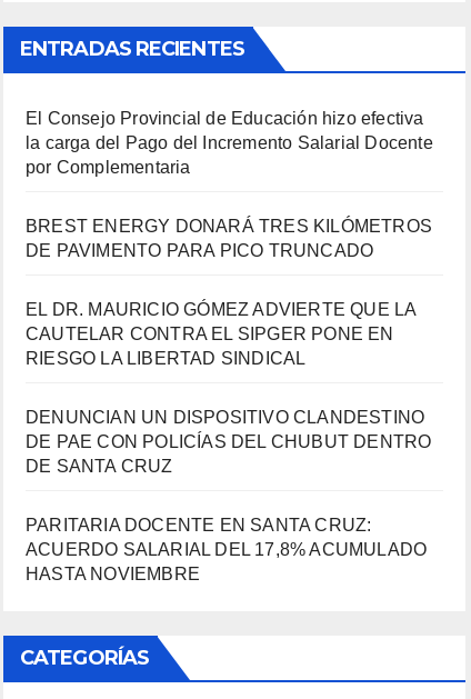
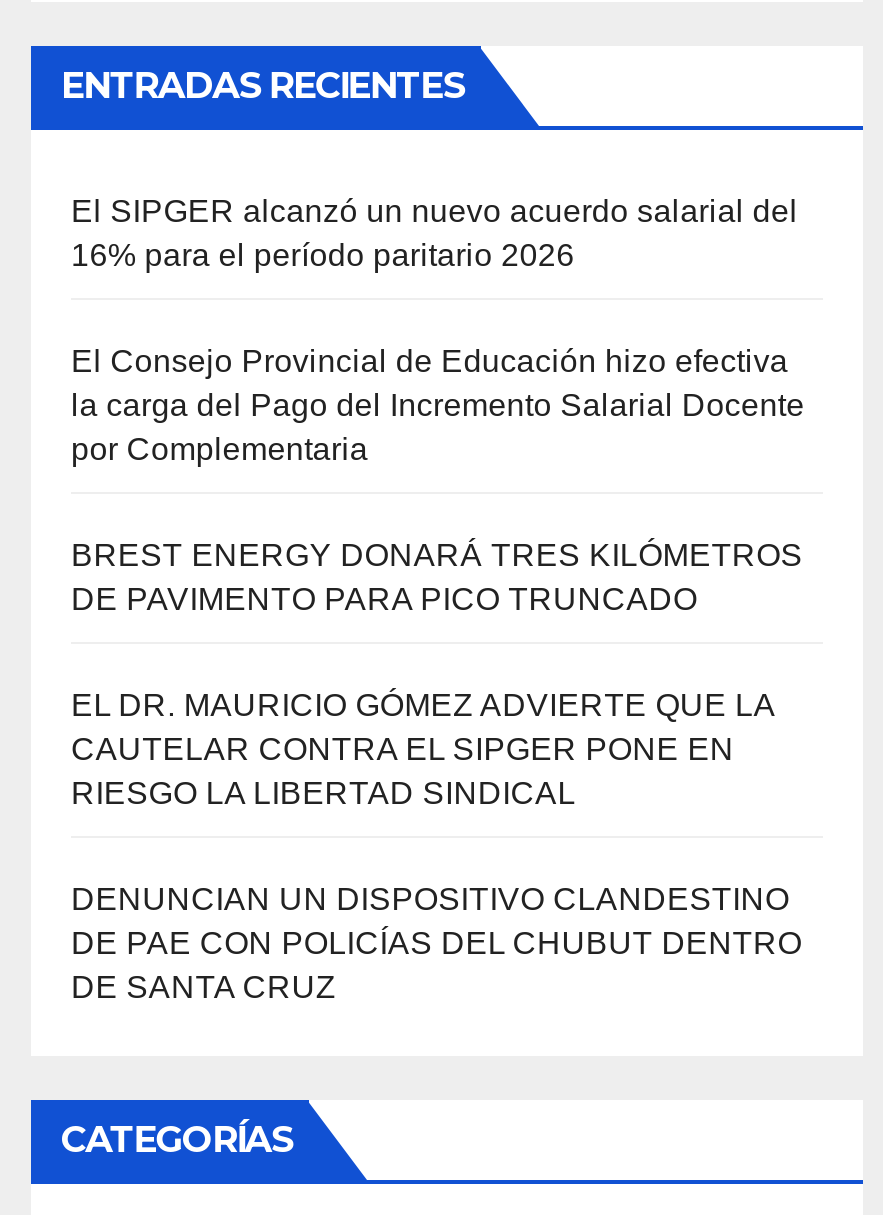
none -> [71,194,798,272] El SIPGER alcanzó un nuevo acuerdo salarial del | 16% para el período paritario 2026
moved [26,108,433,475] -> [71,344,805,1004]: El Consejo Provincial de Educación hizo efectiva | la carga del Pago del Incremento Salarial Docente | por Complementaria | ... | DE PAE CON POLICÍAS DEL CHUBUT DENTRO | DE SANTA CRUZ
[26,515,427,583] PARITARIA DOCENTE EN SANTA CRUZ: | ACUERDO SALARIAL DEL 17,8% ACUMULADO | HASTA NOVIEMBRE -> none

